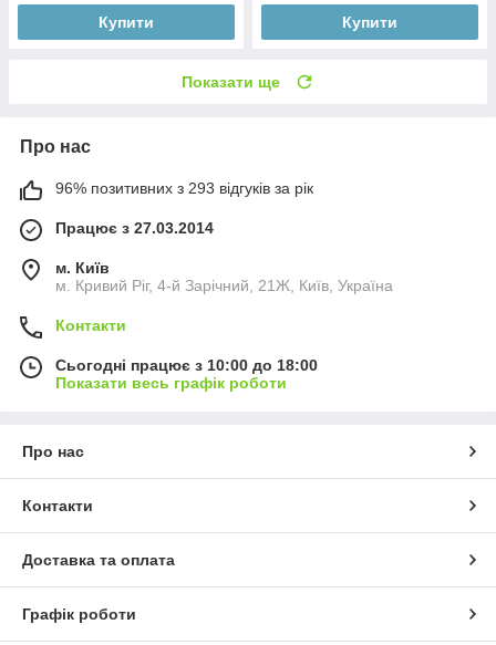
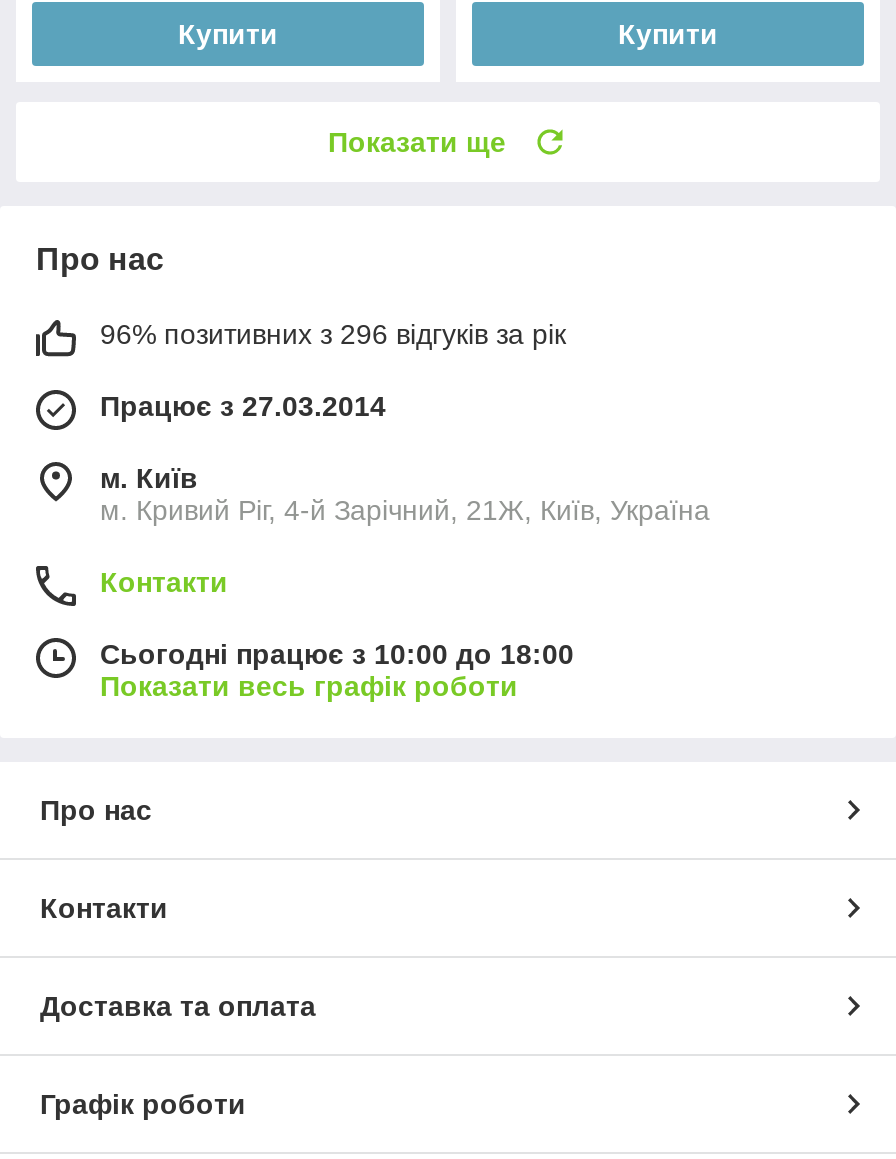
[55,179,313,197] 96% позитивних з 293 відгуків за рік -> [100,318,566,350] 96% позитивних з 296 відгуків за рік

